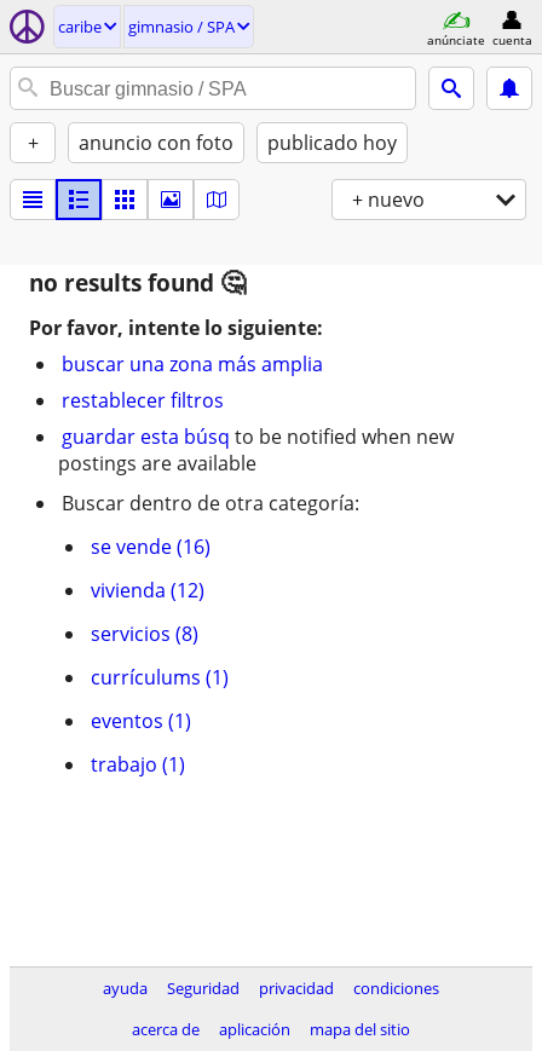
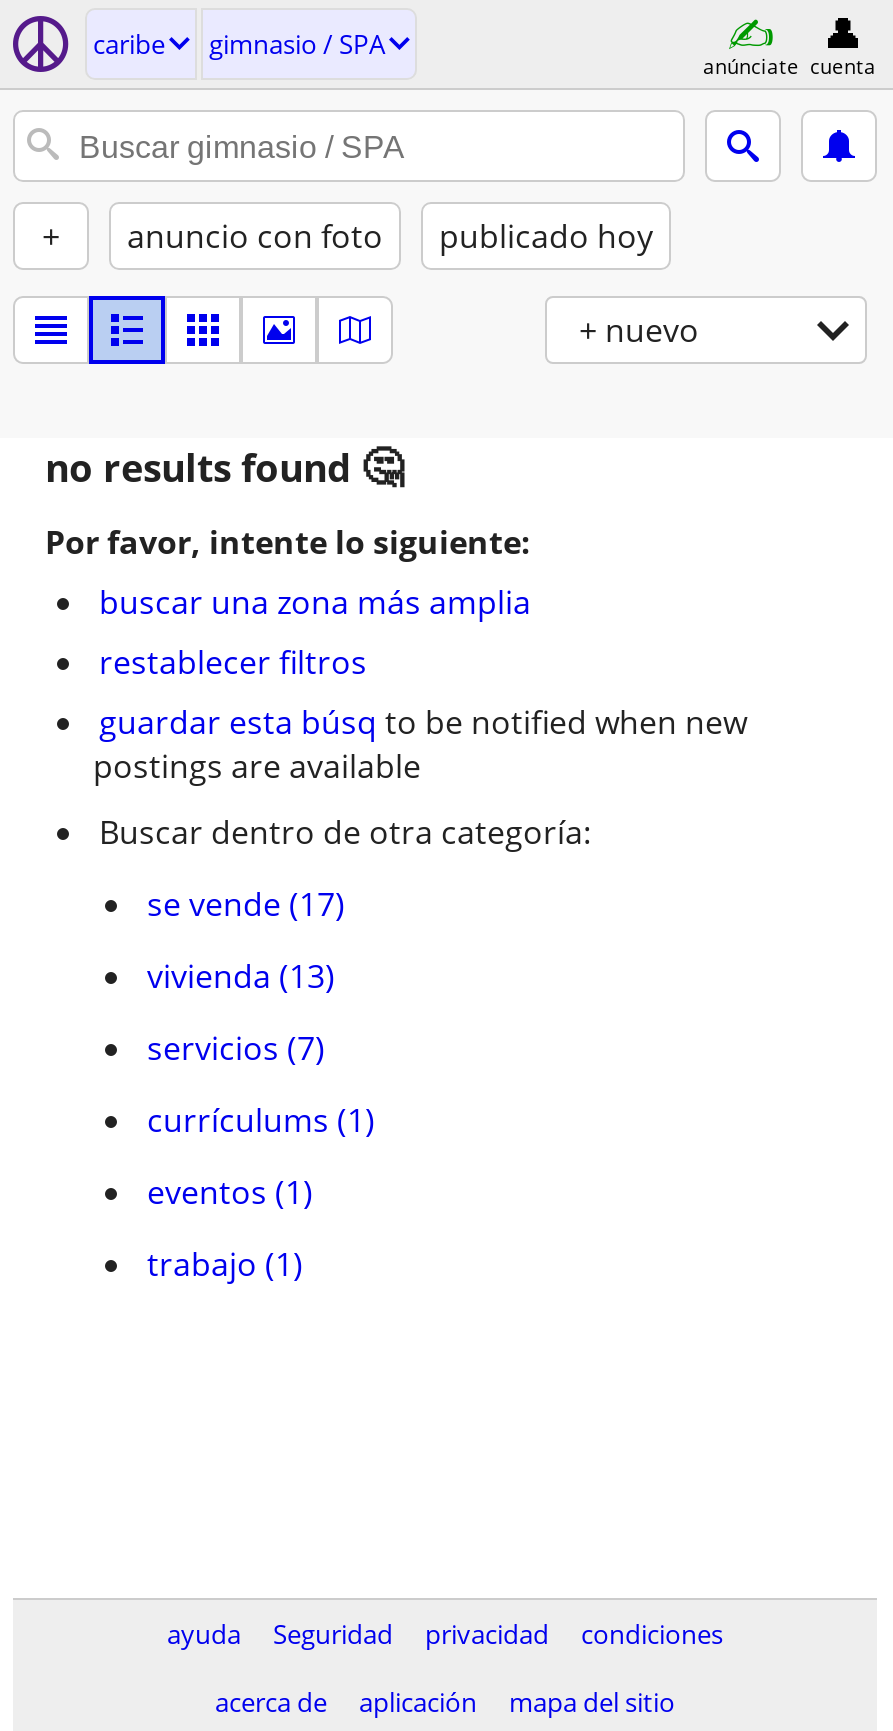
[91,533,211,560] se vende (16) -> [147,882,345,926] se vende (17)
[91,577,204,604] vivienda (12) -> [147,954,335,998] vivienda (13)
[91,620,198,647] servicios (8) -> [147,1026,325,1070] servicios (7)

